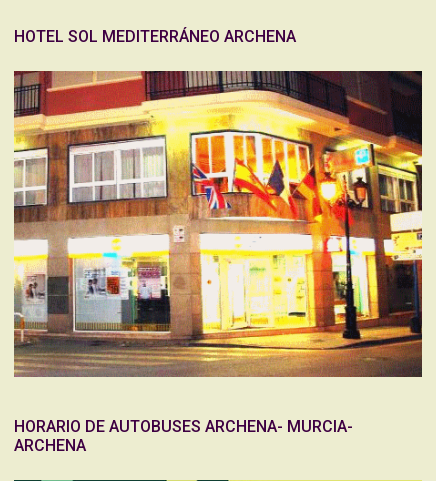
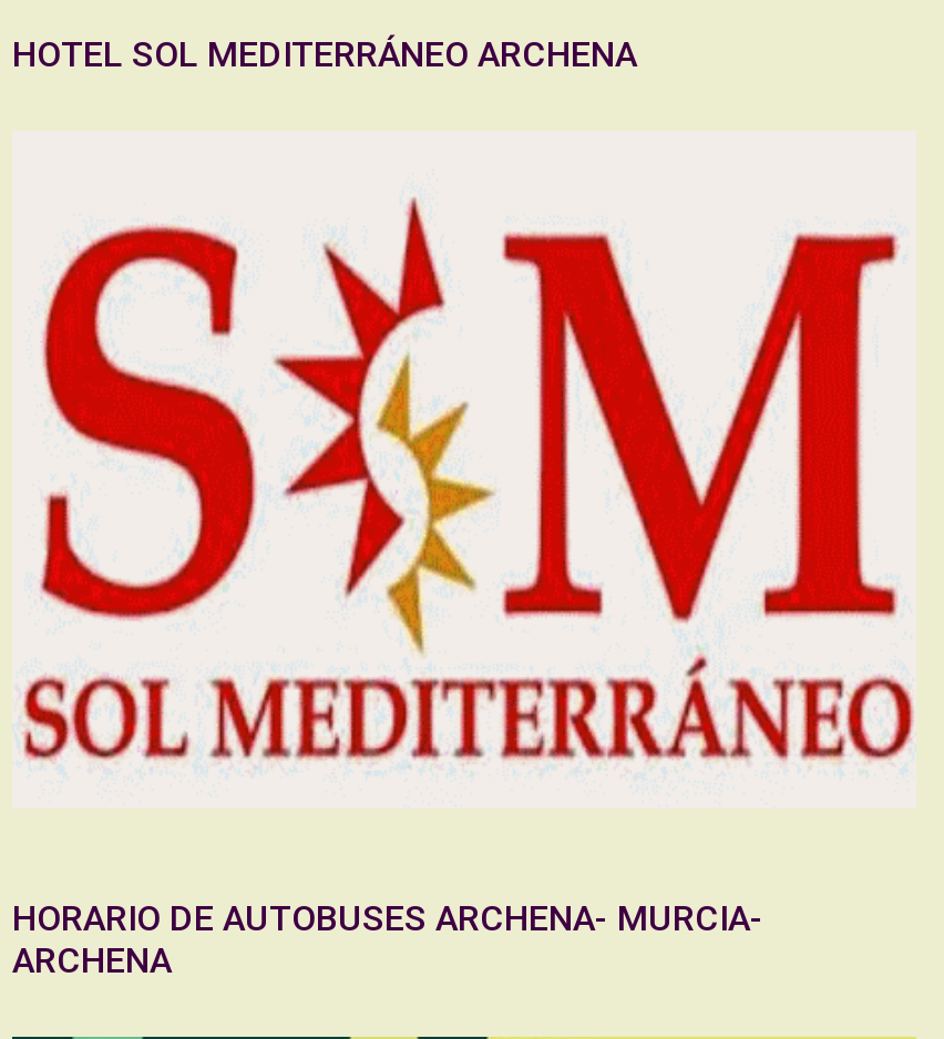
[13,70,423,378] [image] -> [12,131,916,809] [image]

